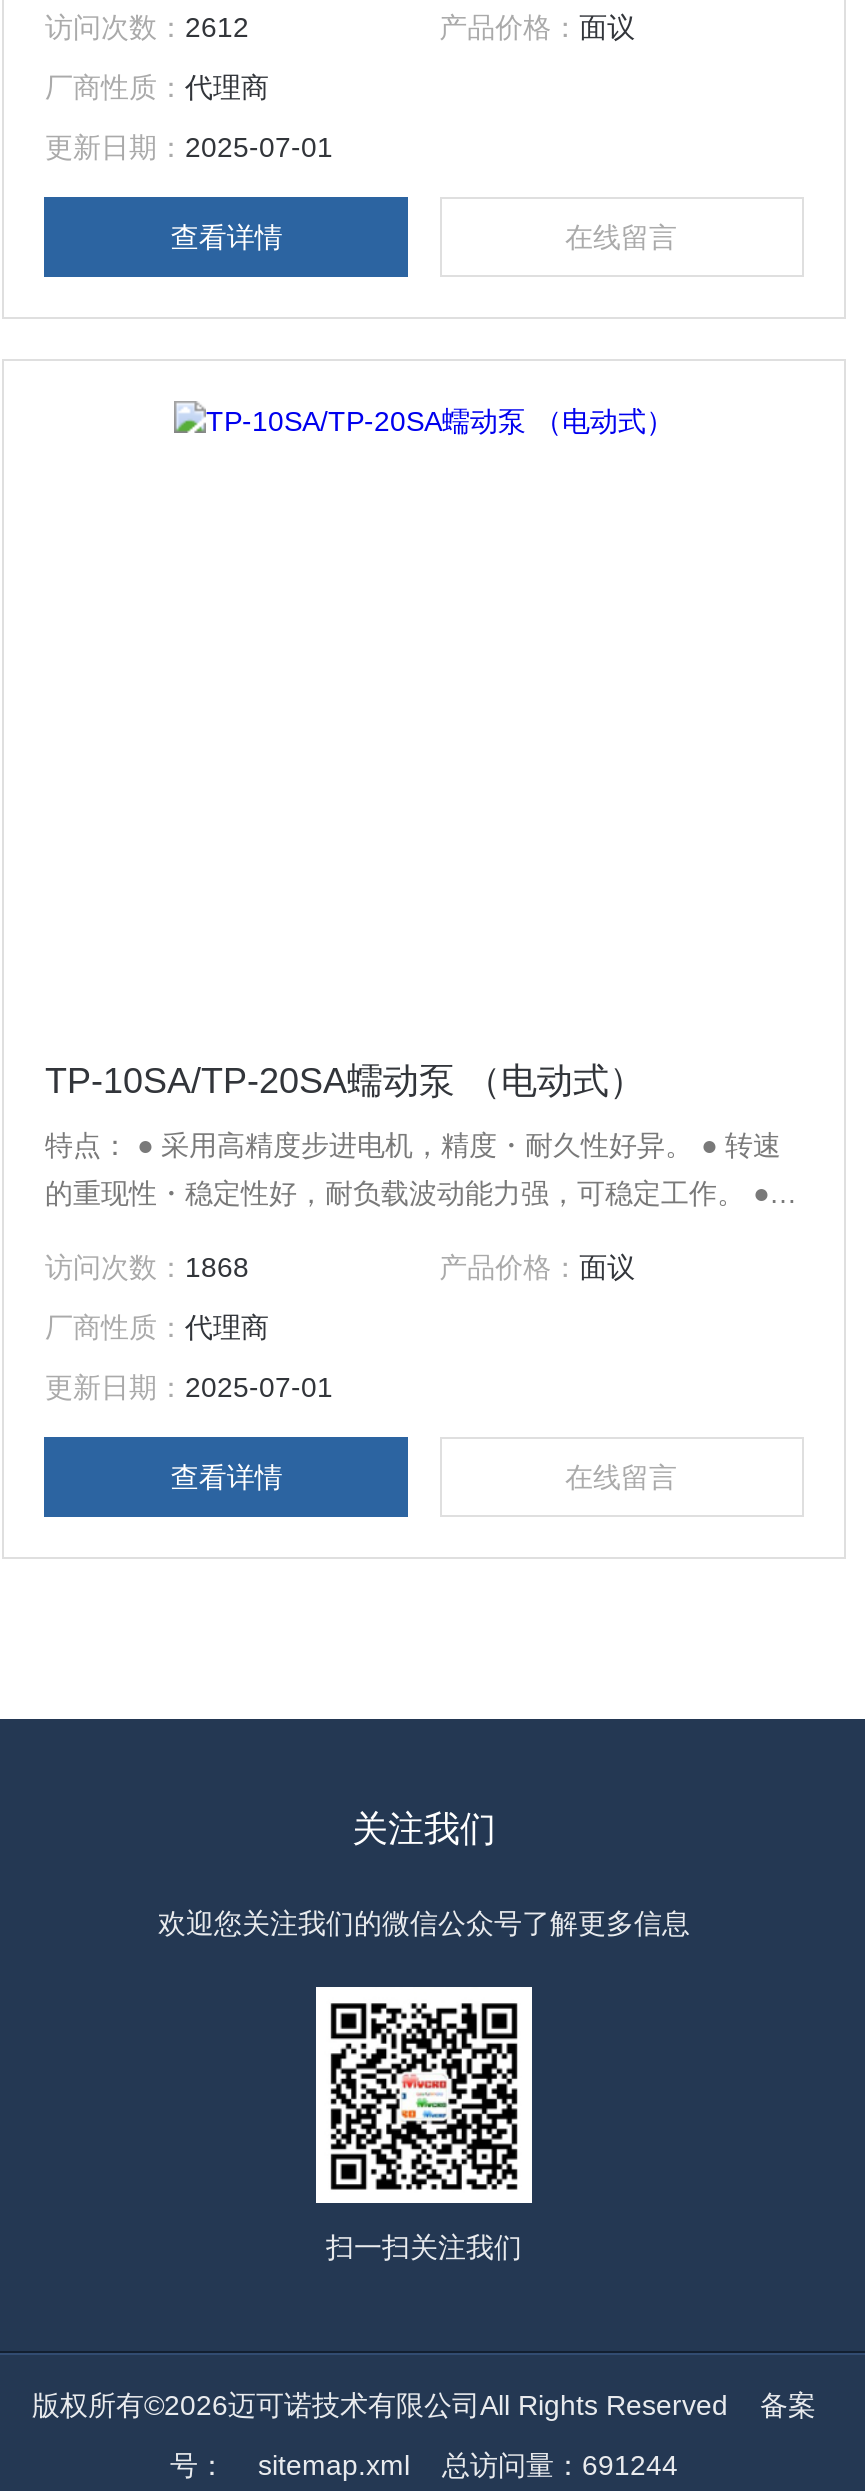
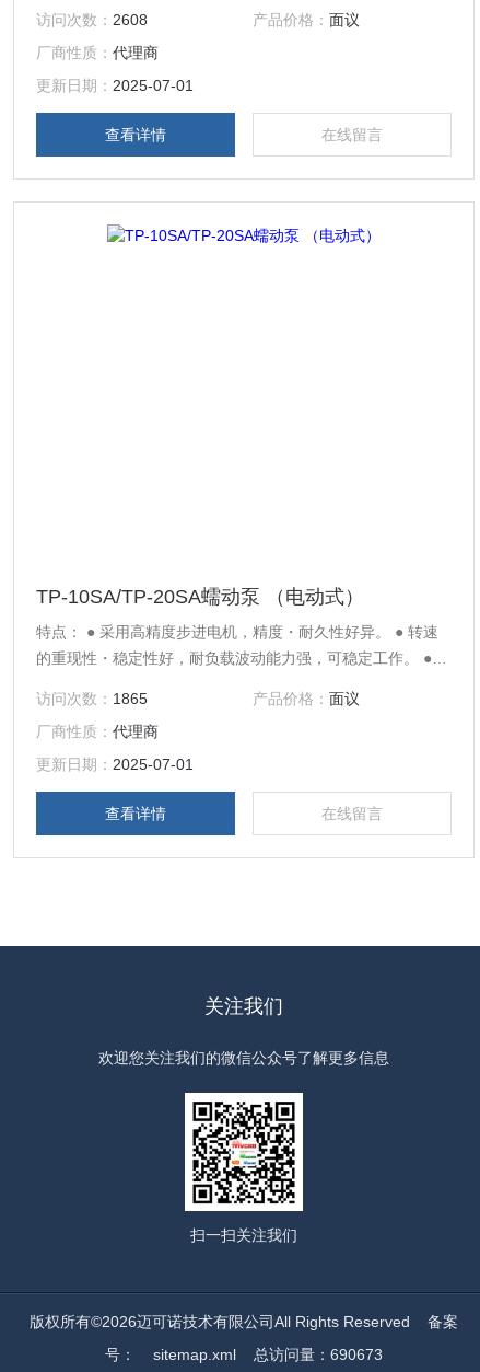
[45,11,249,43] 访问次数：2612 -> [37,11,148,28] 访问次数：2608
[45,1251,249,1283] 访问次数：1868 -> [37,690,148,707] 访问次数：1865
[258,2449,678,2481] sitemap.xml总访问量：691244 -> [153,1346,383,1363] sitemap.xml总访问量：690673

